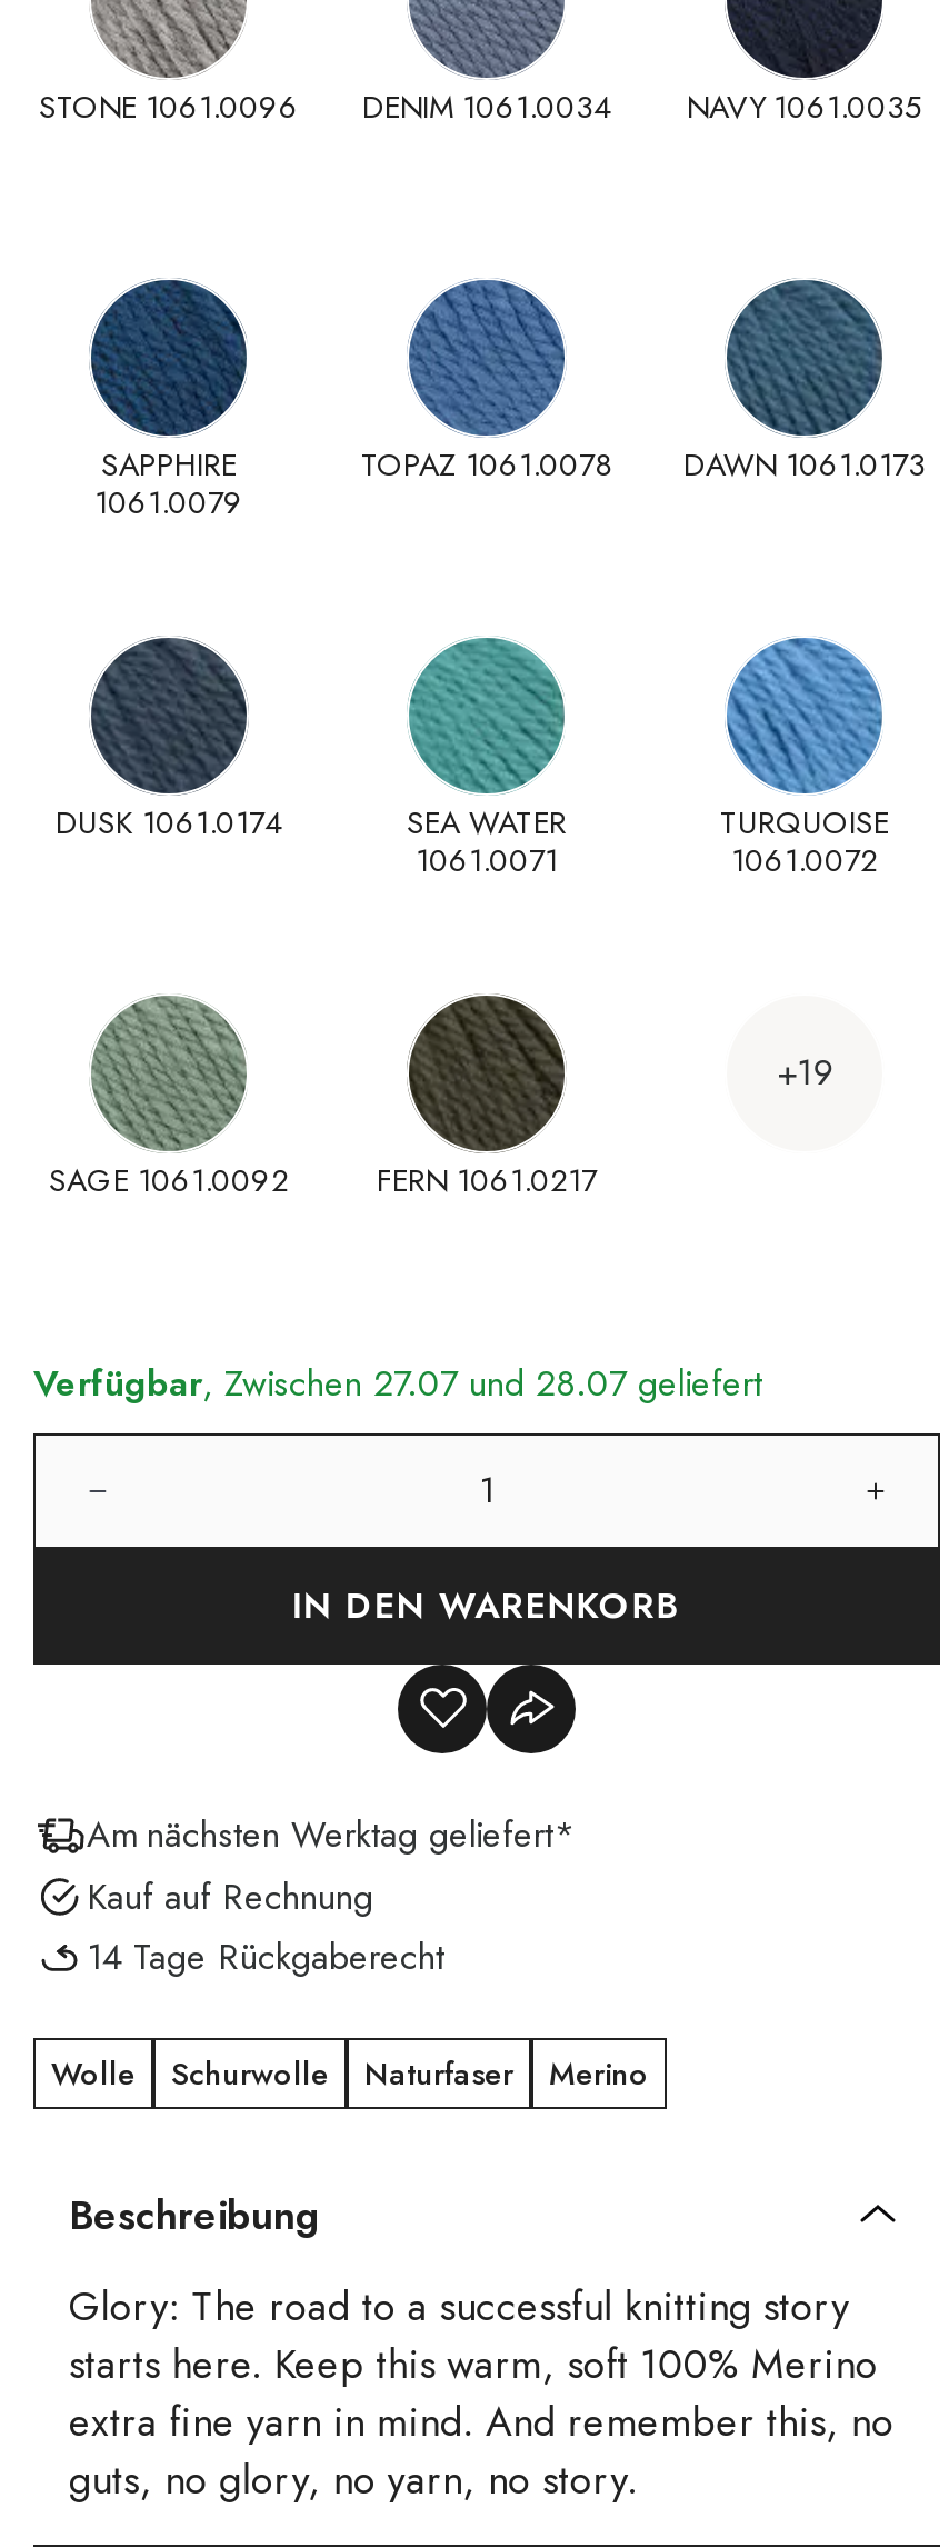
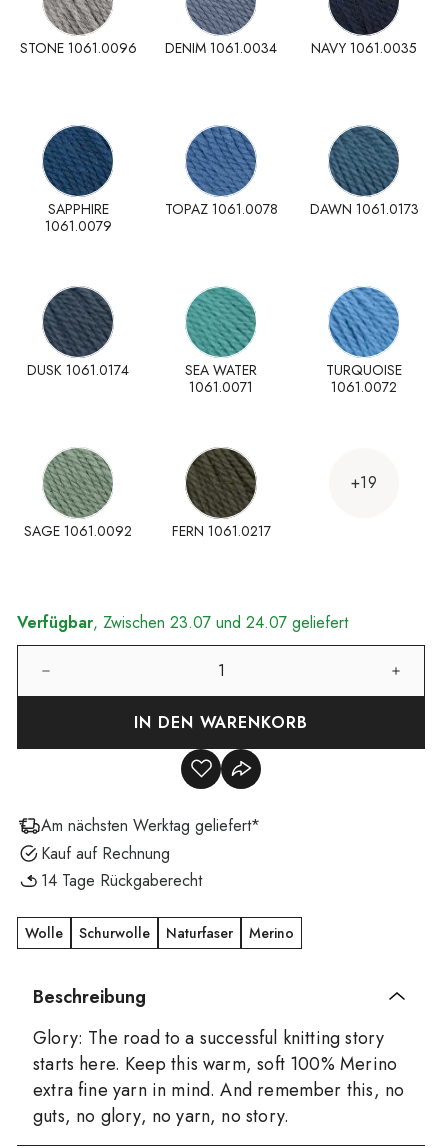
[33,1358,762,1409] Verfügbar, Zwischen 27.07 und 28.07 geliefert -> [17,611,348,634] Verfügbar, Zwischen 23.07 und 24.07 geliefert

